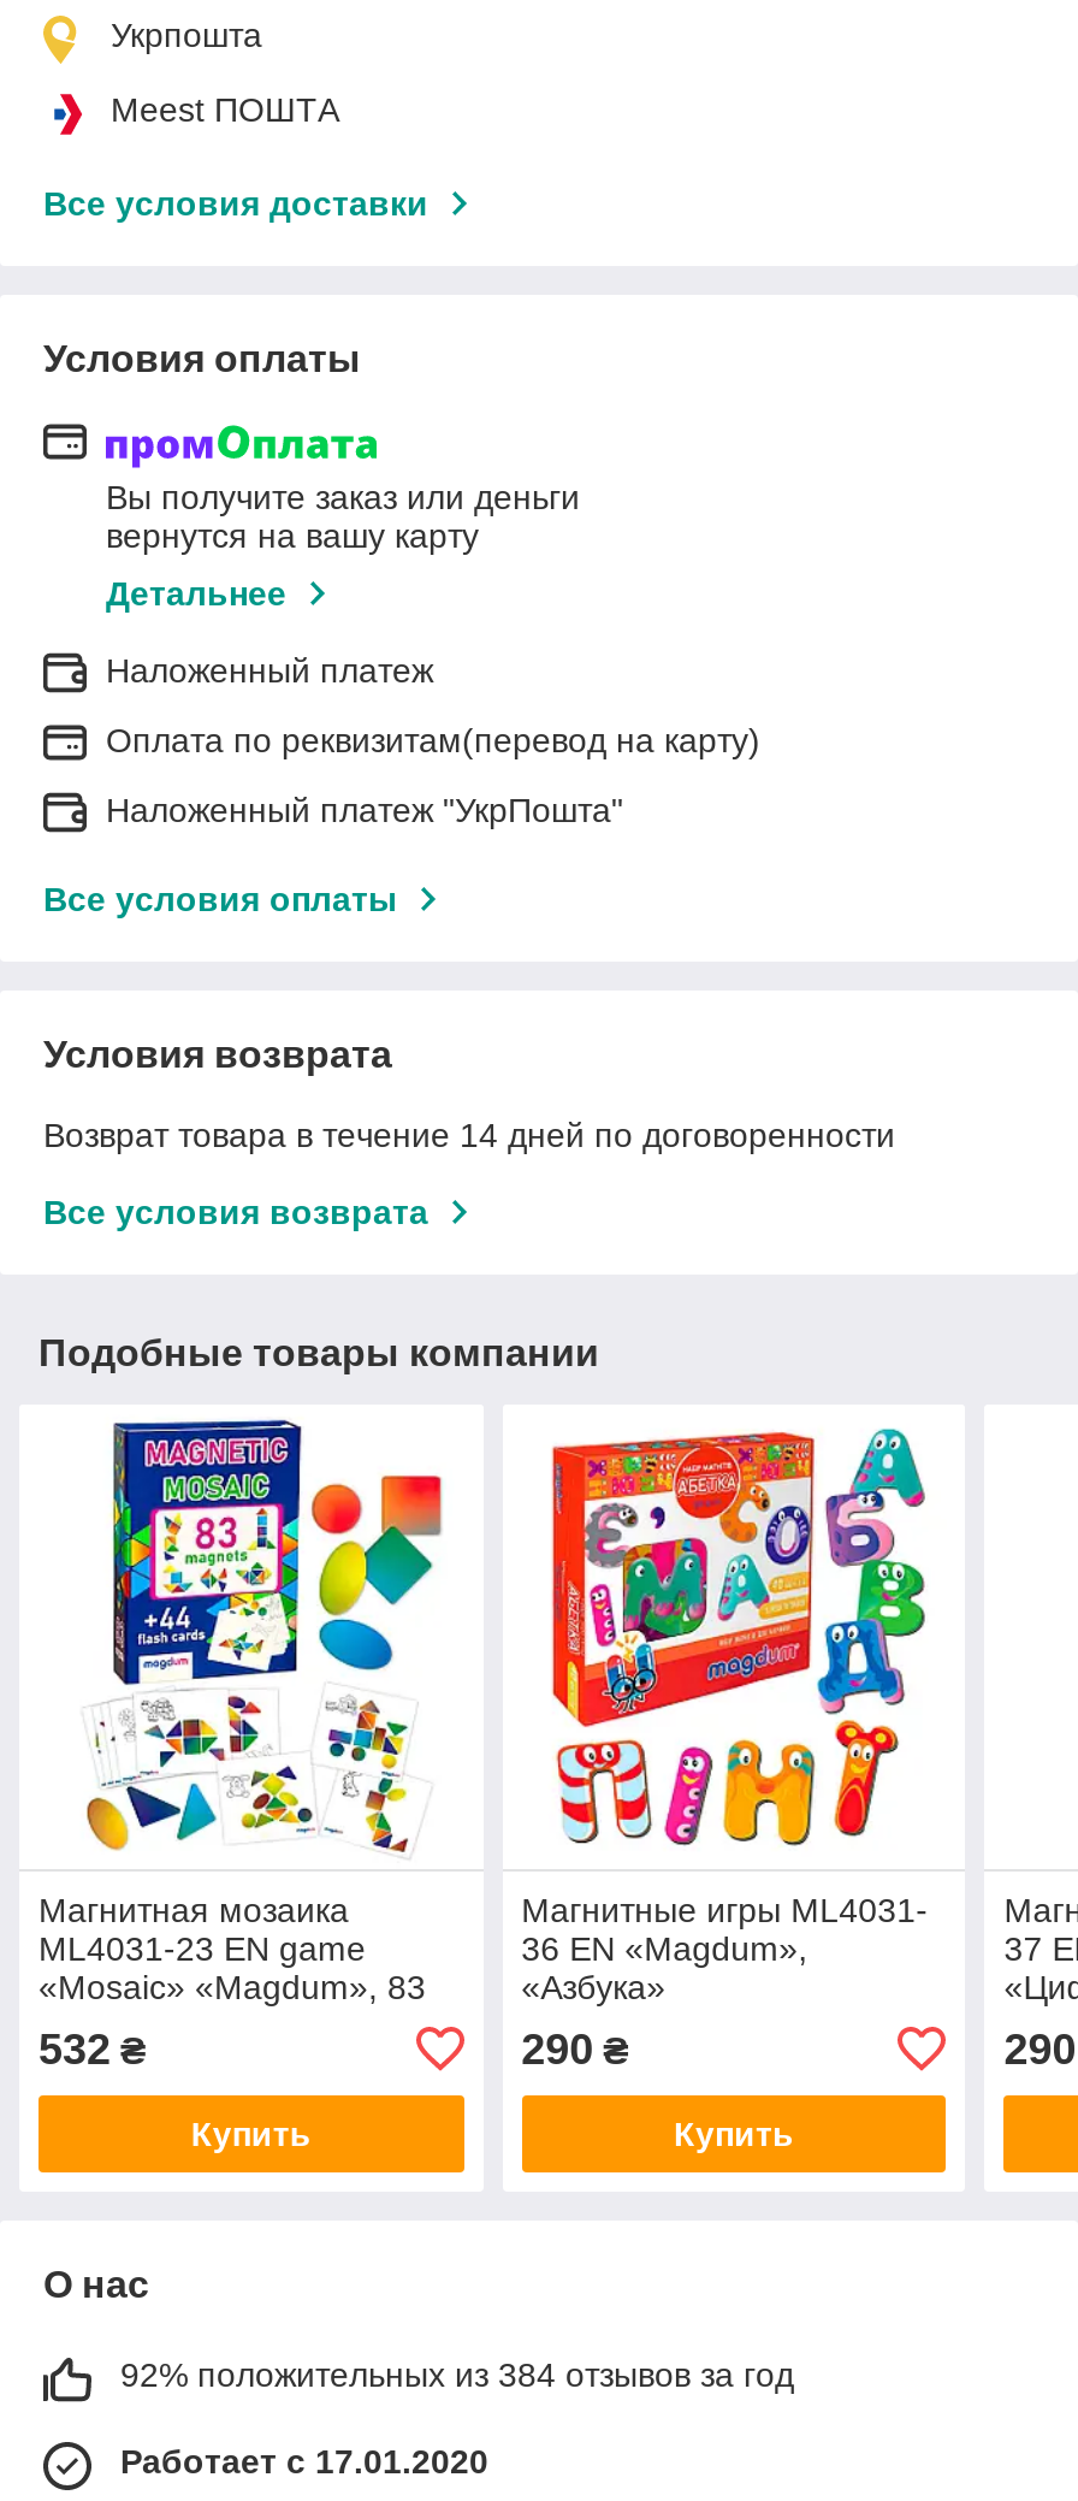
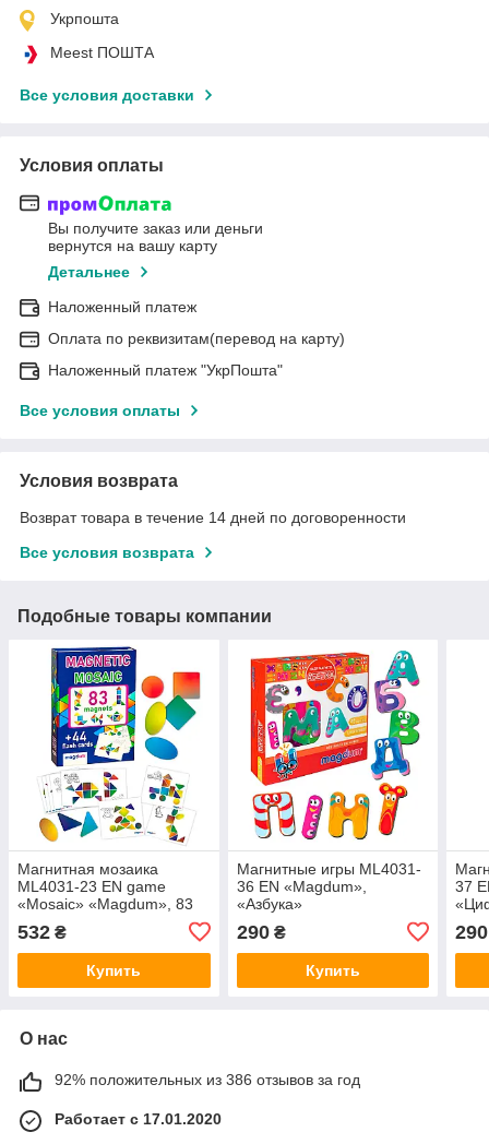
[120,2355,794,2393] 92% положительных из 384 отзывов за год -> [55,1071,360,1088] 92% положительных из 386 отзывов за год

